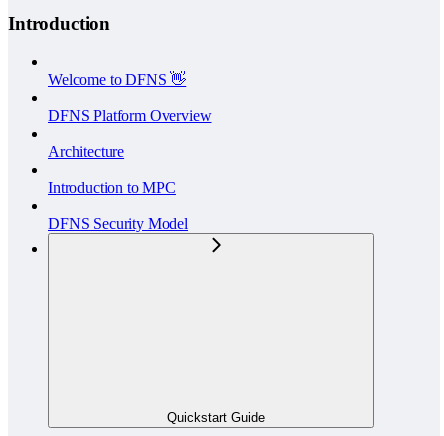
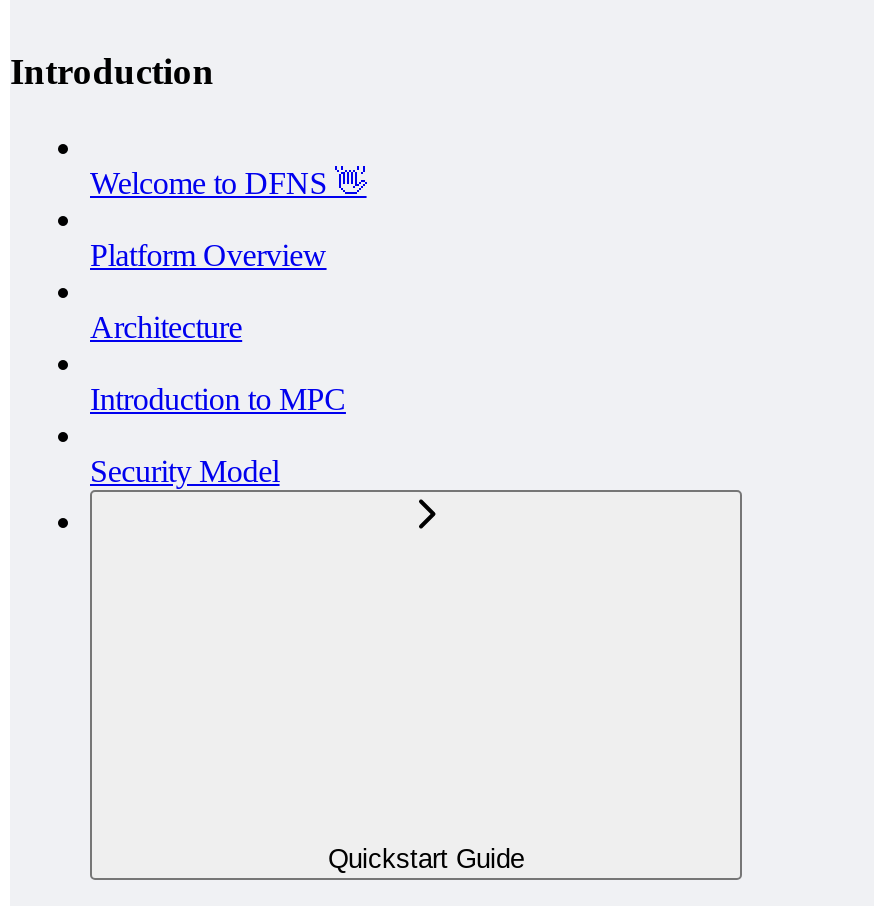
[48,107,211,124] DFNS Platform Overview -> [90,238,327,272] Platform Overview
[48,215,188,232] DFNS Security Model -> [90,454,280,488] Security Model

